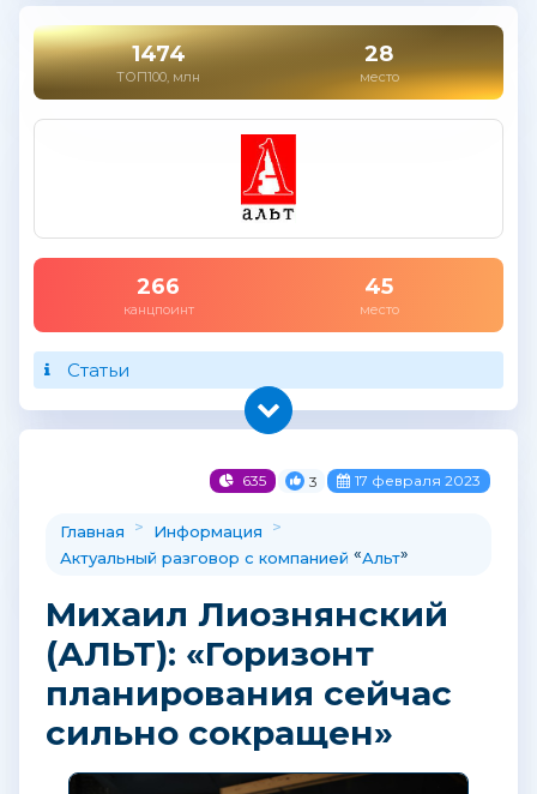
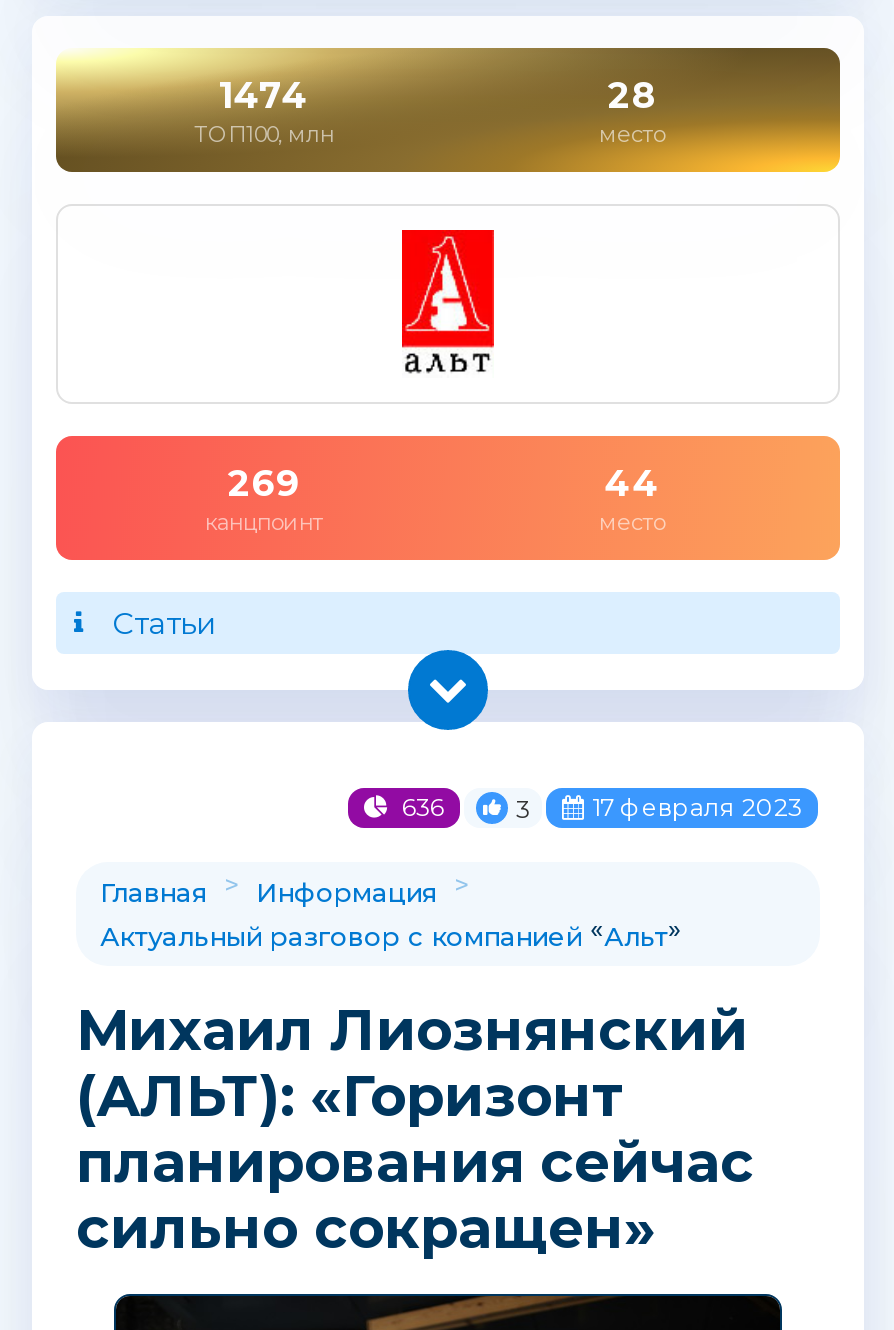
[137,273,180,300] 266 -> [228,462,300,506] 269
[364,273,393,300] 45 -> [604,462,660,506] 44
[239,471,266,489] 635 -> [396,792,444,822] 636

